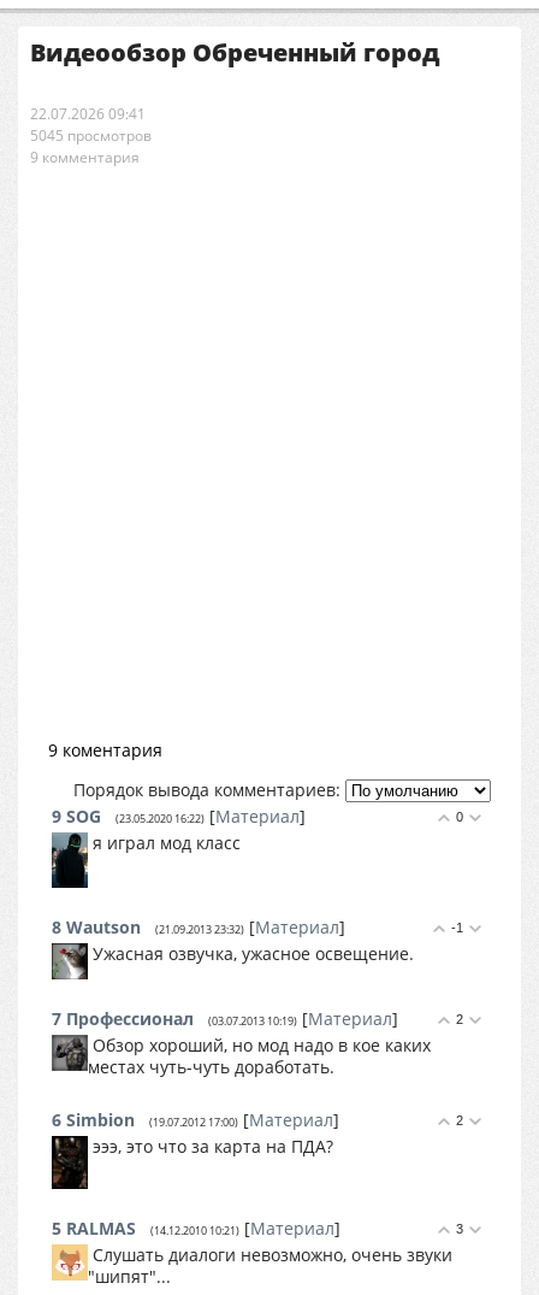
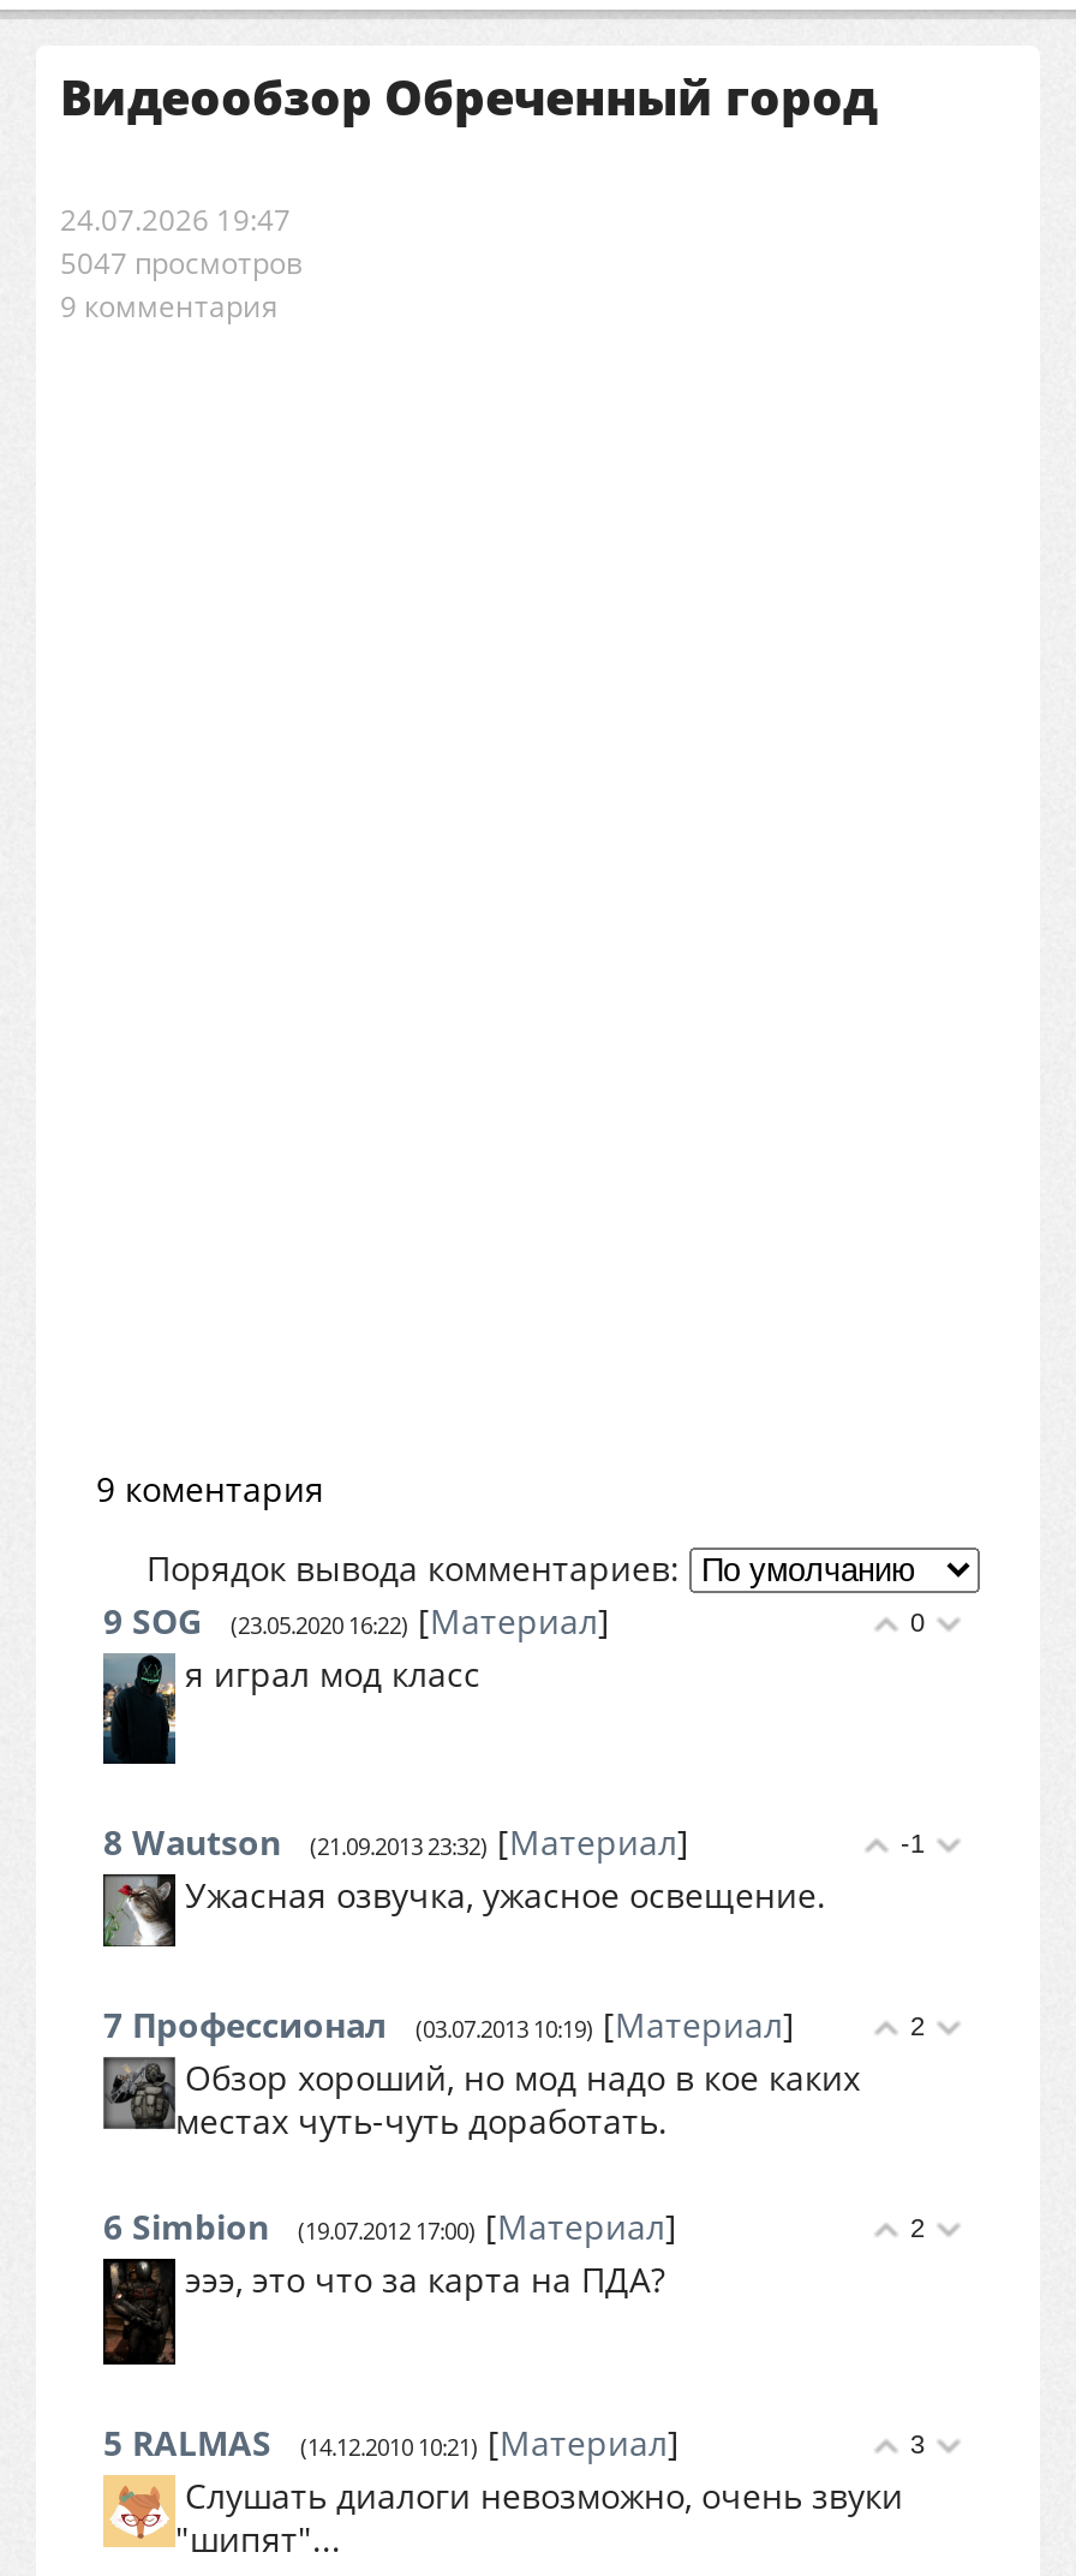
[30,104,146,124] 22.07.2026 09:41 -> [60,199,291,240] 24.07.2026 19:47
[30,125,152,146] 5045 просмотров -> [60,243,303,284] 5047 просмотров

